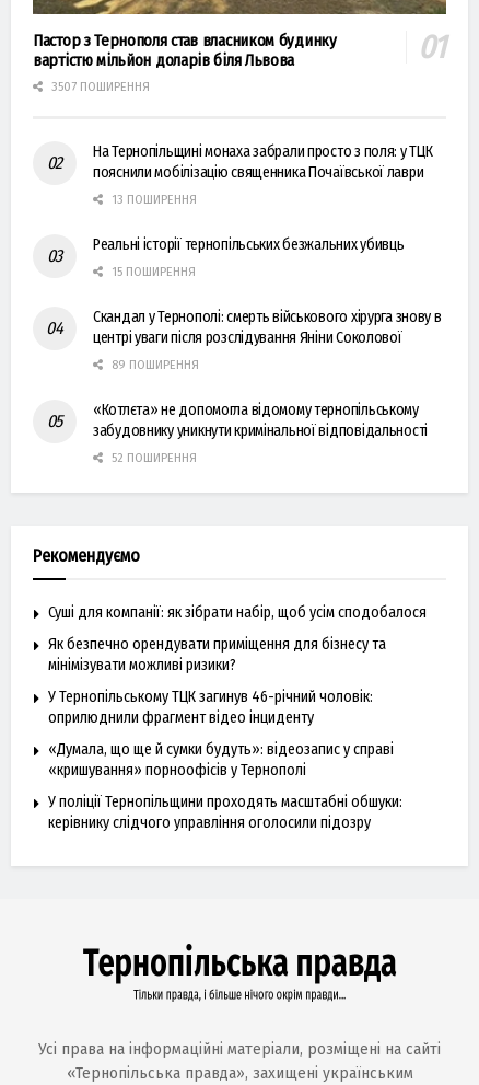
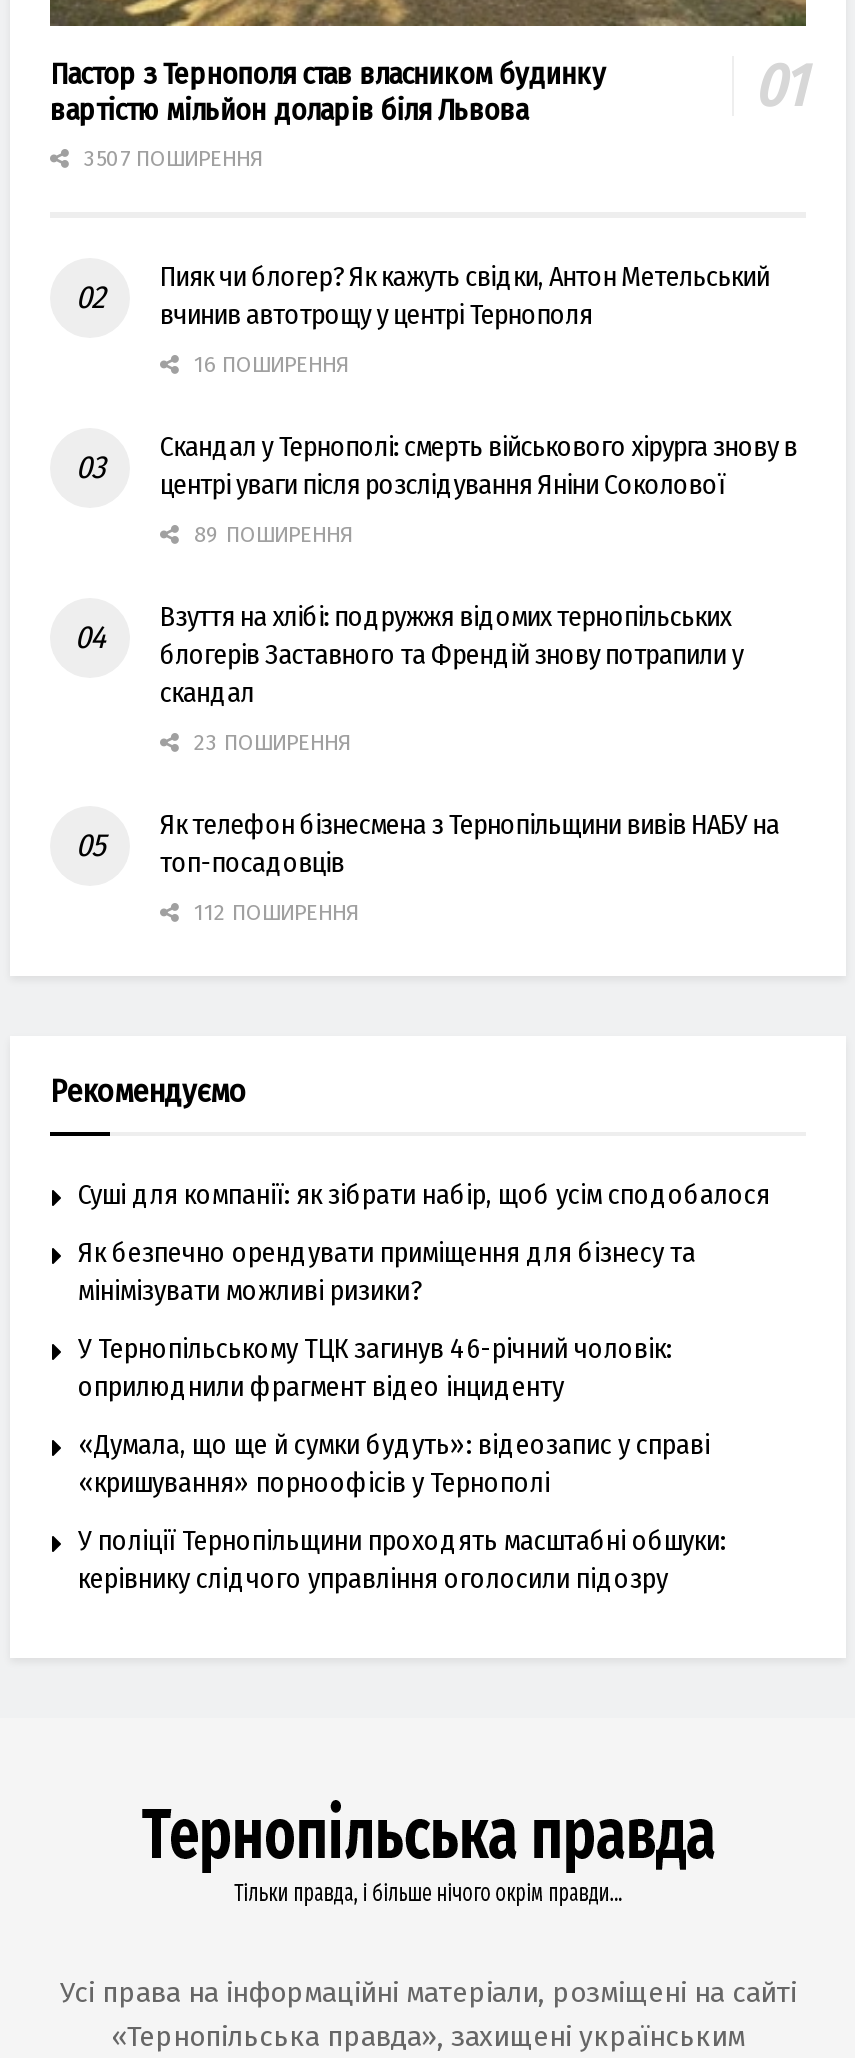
[93,142,433,279] На Тернопільщині монаха забрали просто з поля: у ТЦК | пояснили мобілізацію священника Почаївської лаври | 13 ПОШИРЕННЯ | Реальні історії тернопільських безжальних убивць | 15 ПОШИРЕННЯ -> [160,259,769,377] Пияк чи блогер? Як кажуть свідки, Антон Метельський | вчинив автотрощу у центрі Тернополя | 16 ПОШИРЕННЯ
moved [93,307,441,372] -> [160,429,797,547]: Скандал у Тернополі: смерть військового хірурга знову в | центрі уваги після розслідування Яніни Соколової | 89 ПОШИРЕННЯ
[93,400,428,465] «Котлєта» не допомогла відомому тернопільському | забудовнику уникнути кримінальної відповідальності | 52 ПОШИРЕННЯ -> [160,599,779,925] Взуття на хлібі: подружжя відомих тернопільських | блогерів Заставного та Френдій знову потрапили у | скандал | 23 ПОШИРЕННЯ | Як телефон бізнесмена з Тернопільщини вивів НАБУ на | топ-посадовців | 112 ПОШИРЕННЯ

